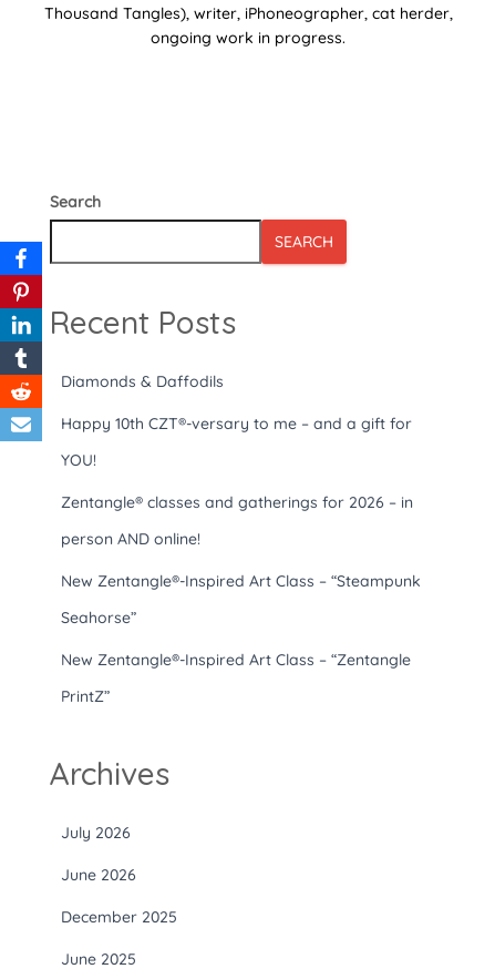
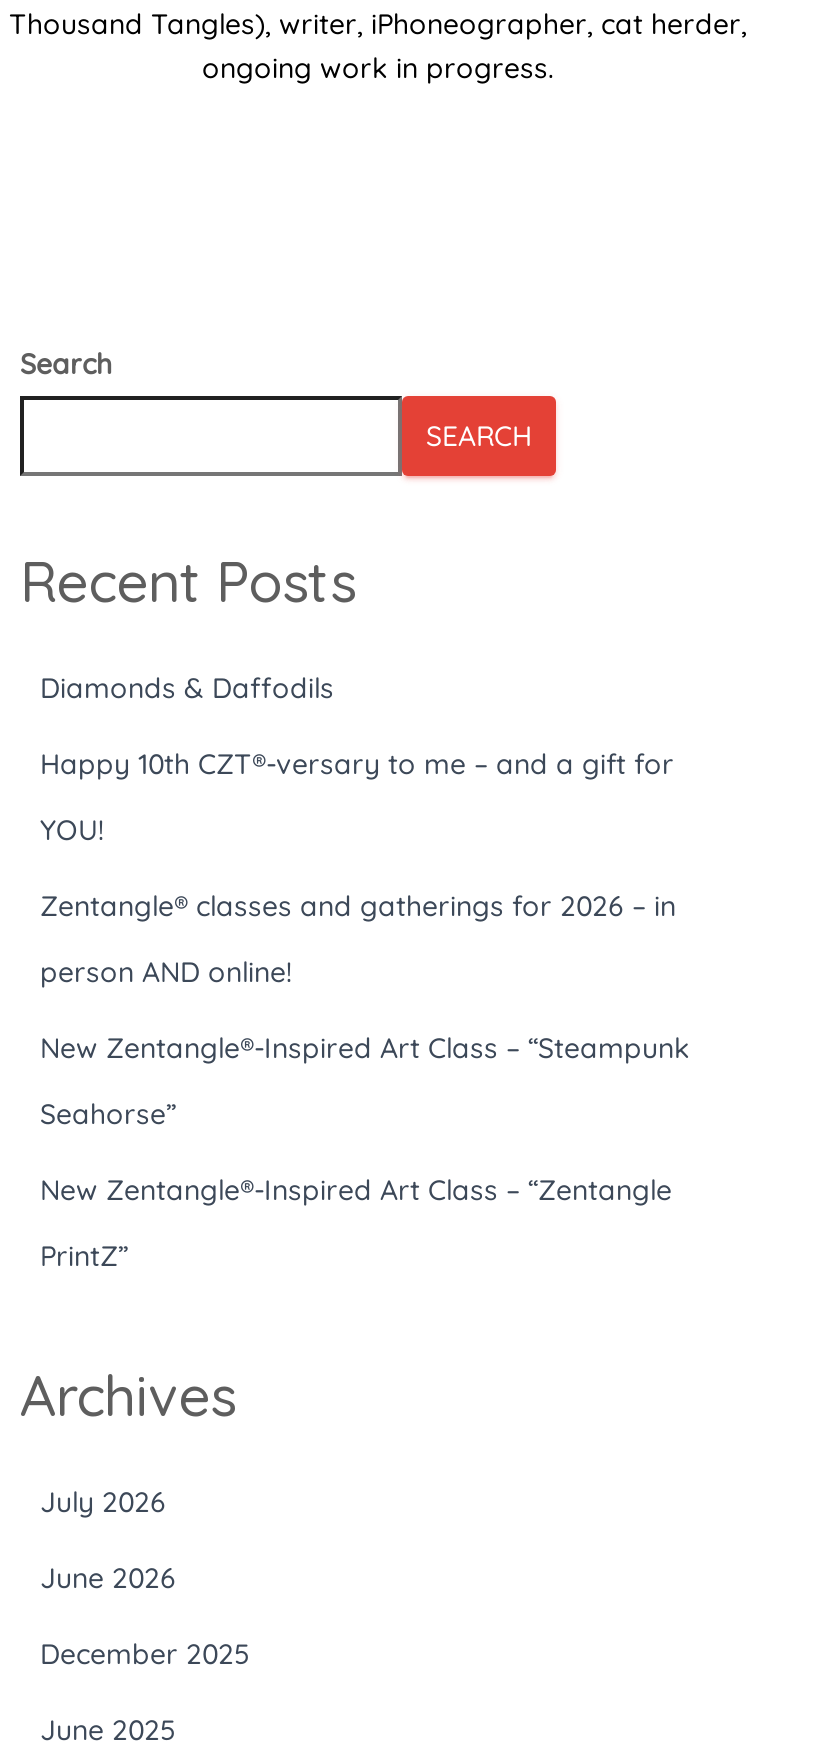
[3,241,43,442] [image] -> none

